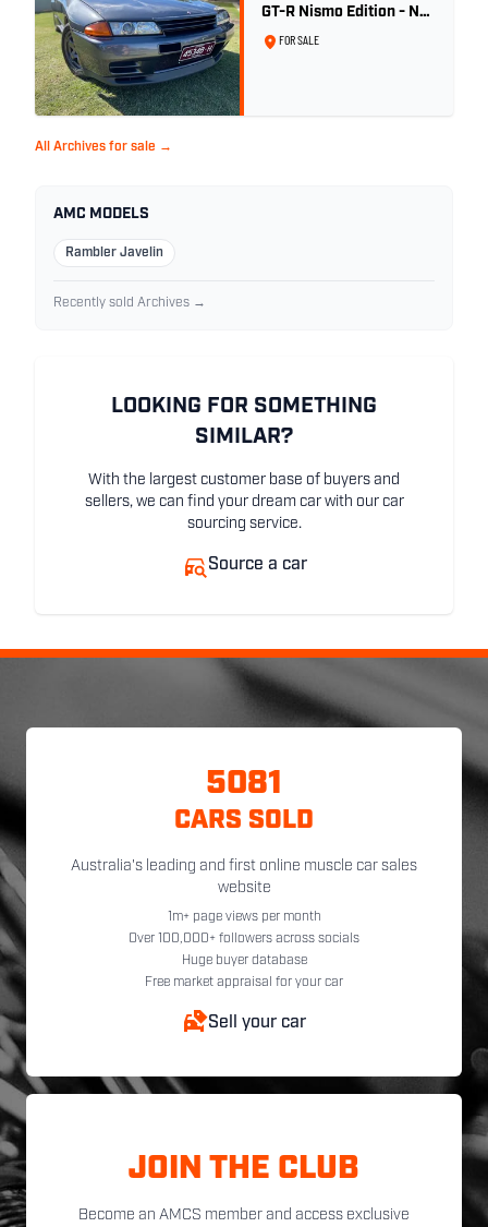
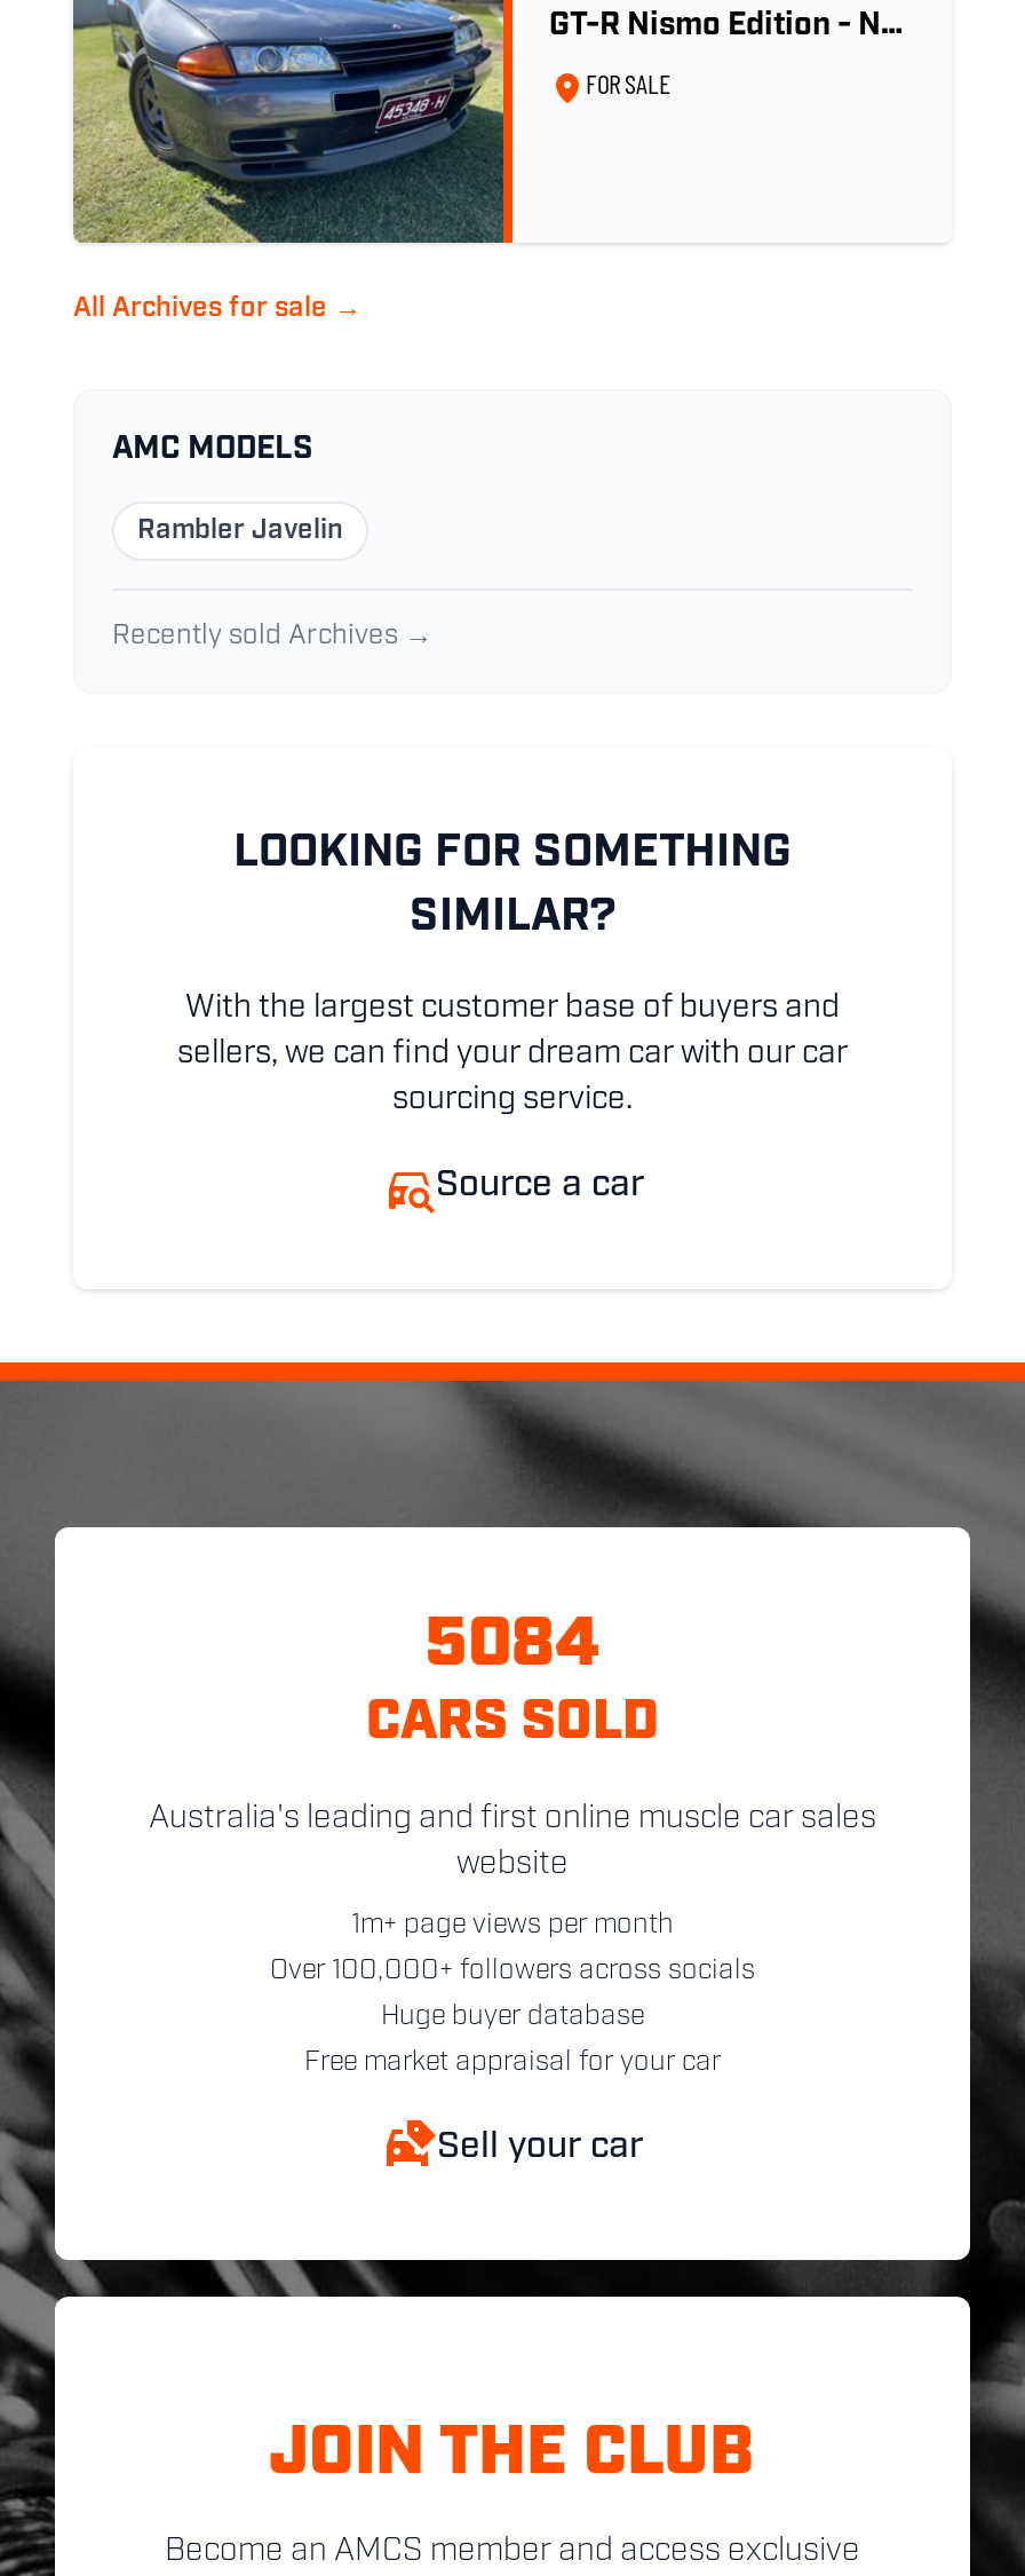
[206,768,282,802] 5081 -> [424,1612,601,1683] 5084

